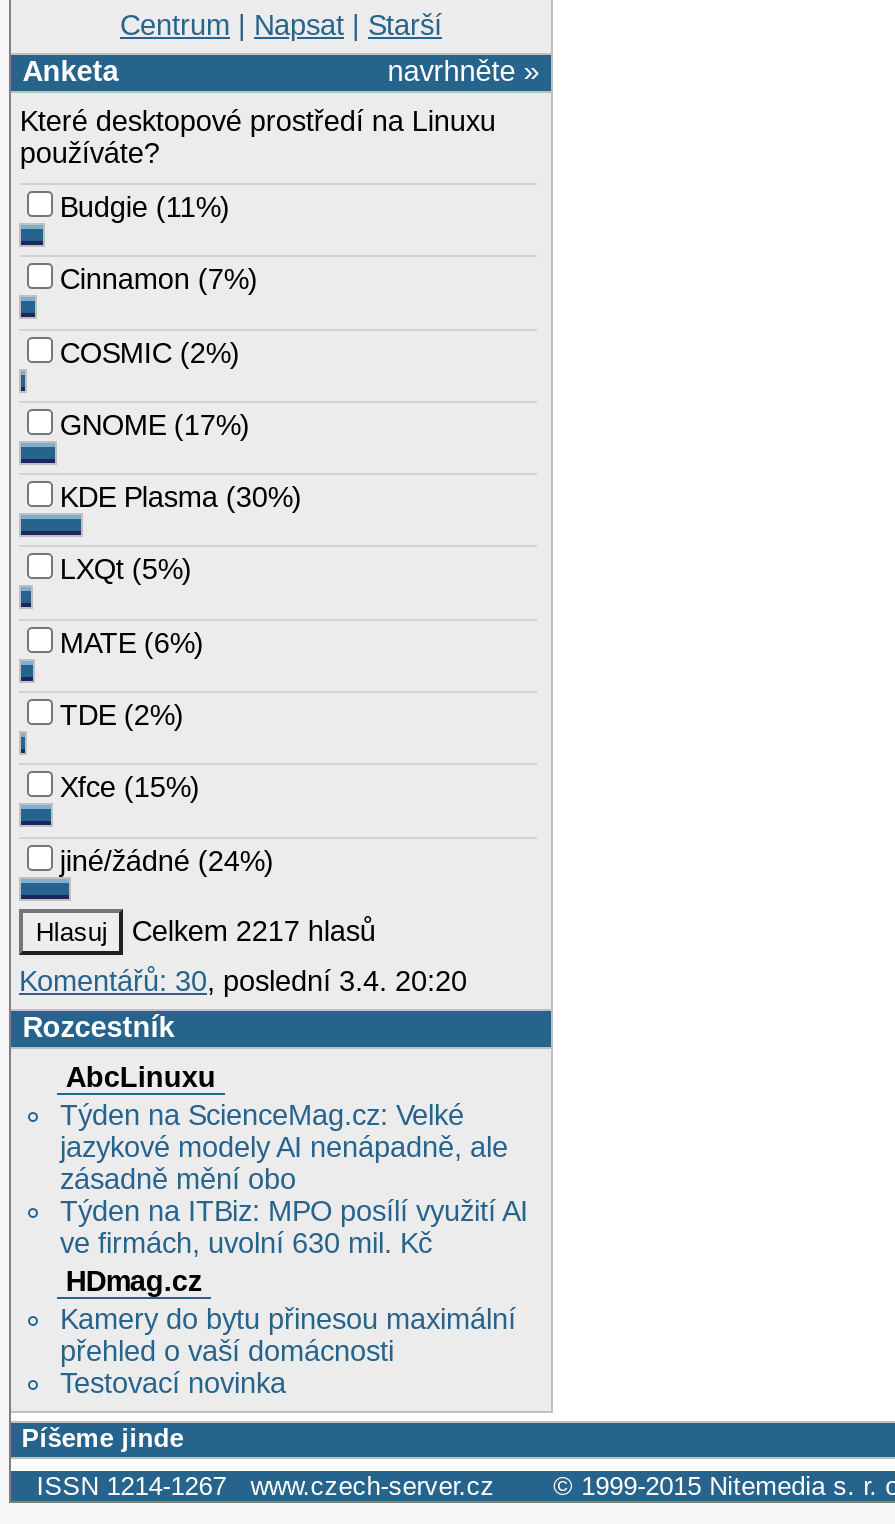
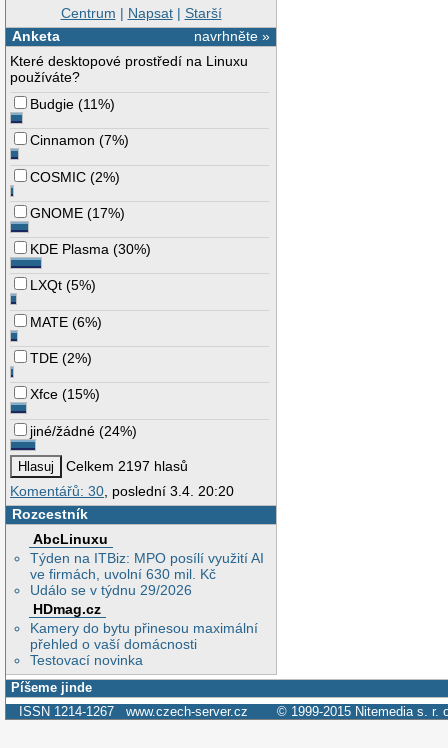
[124,915,376,947] Celkem 2217 hlasů -> [62,458,188,474] Celkem 2197 hlasů
[60,1099,508,1195] Týden na ScienceMag.cz: Velké | jazykové modely AI nenápadně, ale | zásadně mění obo -> none
moved [60,1195,528,1259] -> [30,550,264,582]: Týden na ITBiz: MPO posílí využití AI | ve firmách, uvolní 630 mil. Kč
none -> [30,582,192,598] Událo se v týdnu 29/2026

